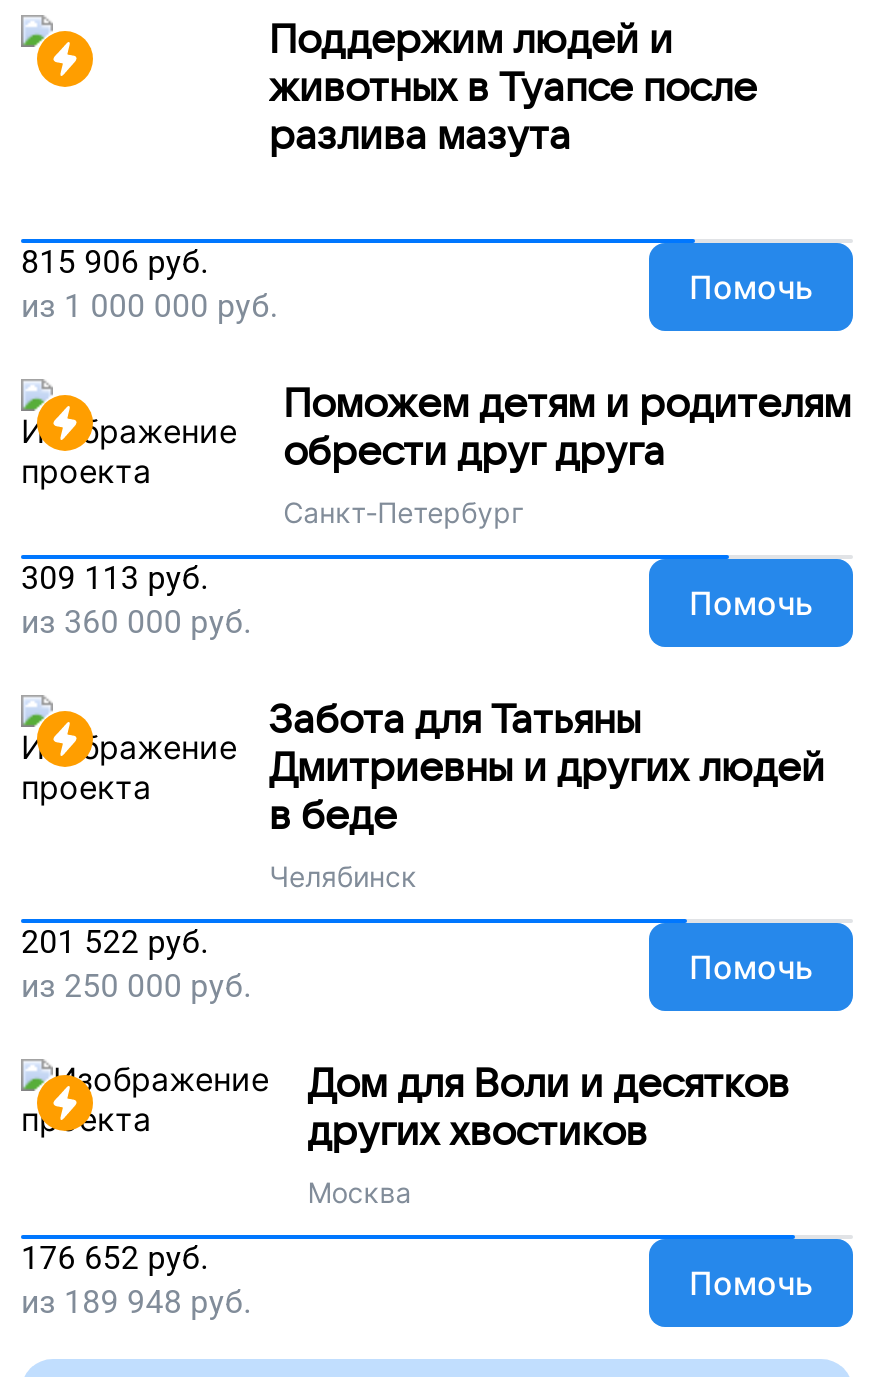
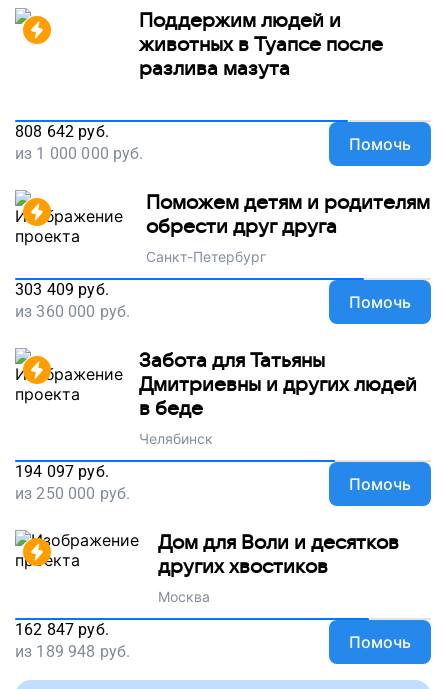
[21,243,209,281] 815 906 руб. -> [15,122,109,141] 808 642 руб.
[21,559,209,597] 309 113 руб. -> [15,280,109,299] 303 409 руб.
[21,923,209,961] 201 522 руб. -> [15,462,109,481] 194 097 руб.
[21,1239,209,1277] 176 652 руб. -> [15,620,109,639] 162 847 руб.

